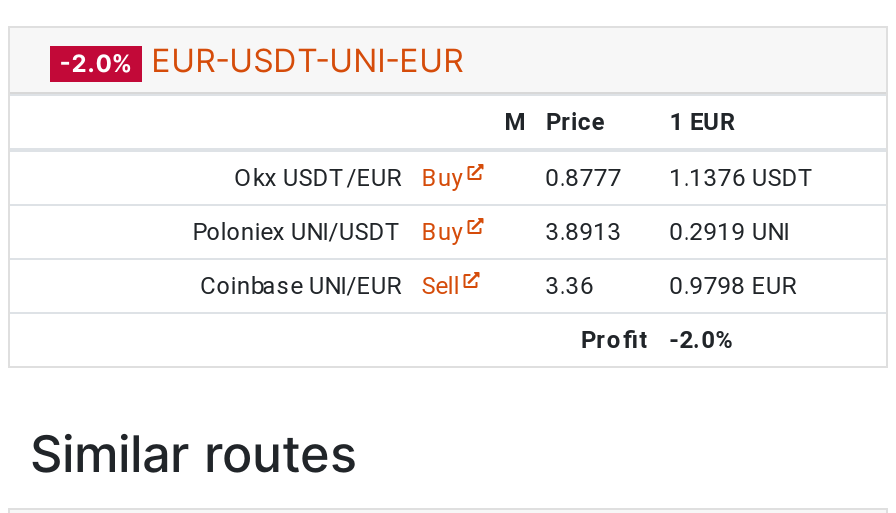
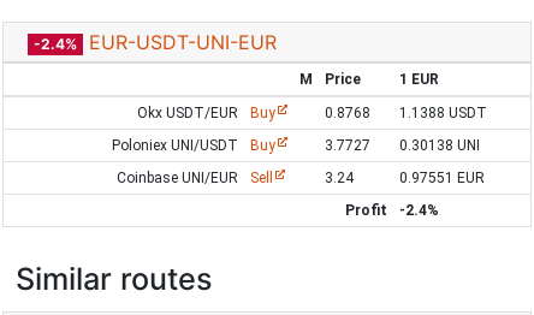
[60,40,463,80] -2.0% EUR-USDT-UNI-EUR -> [33,30,276,54] -2.4% EUR-USDT-UNI-EUR
[546,164,622,192] 0.8777 -> [324,105,370,121] 0.8768
[670,164,816,192] 1.1376 USDT -> [399,105,487,121] 1.1388 USDT
[546,218,622,246] 3.8913 -> [324,137,370,154] 3.7727
[670,218,790,246] 0.2919 UNI -> [399,137,480,154] 0.30138 UNI
[546,272,594,300] 3.36 -> [324,170,353,186] 3.24
[670,272,798,300] 0.9798 EUR -> [399,170,484,186] 0.97551 EUR
[580,326,736,354] Profit -2.0% -> [345,202,439,219] Profit -2.4%

